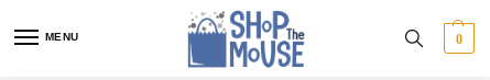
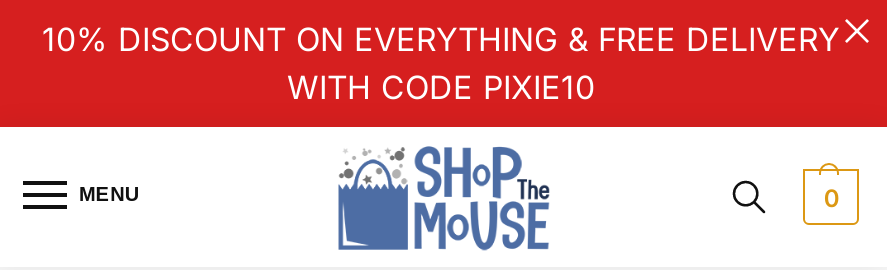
none -> [42,19,840,107] 10% DISCOUNT ON EVERYTHING & FREE DELIVERY | WITH CODE PIXIE10

